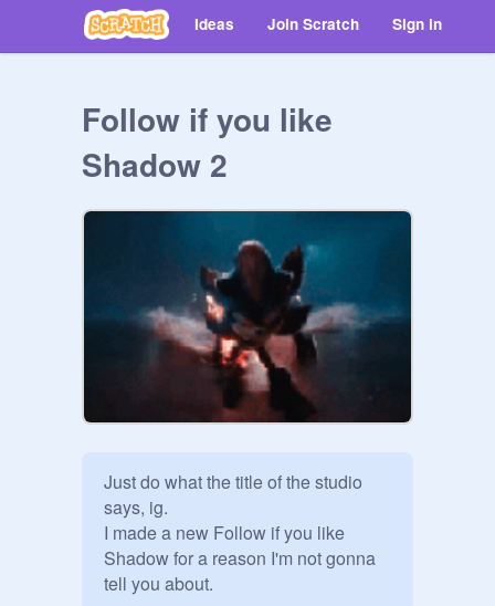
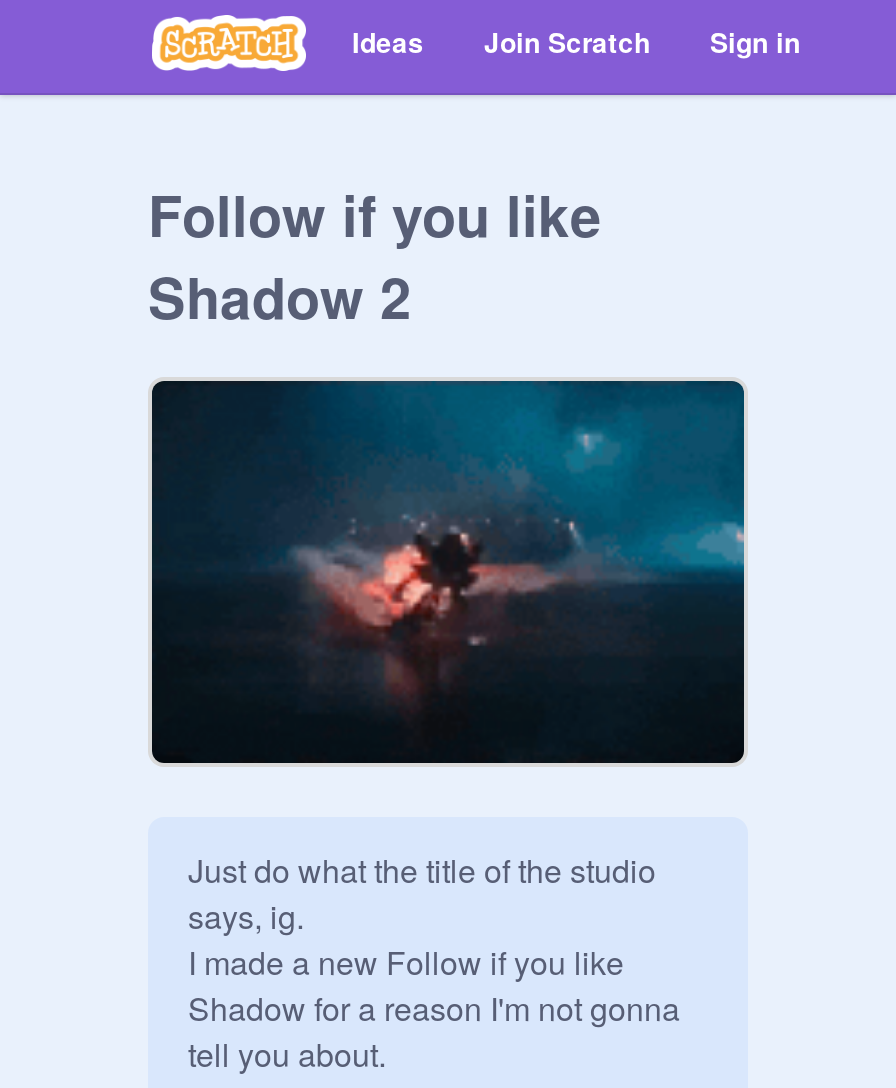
[139,230,411,422] [image] -> [254,413,746,763] [image]

